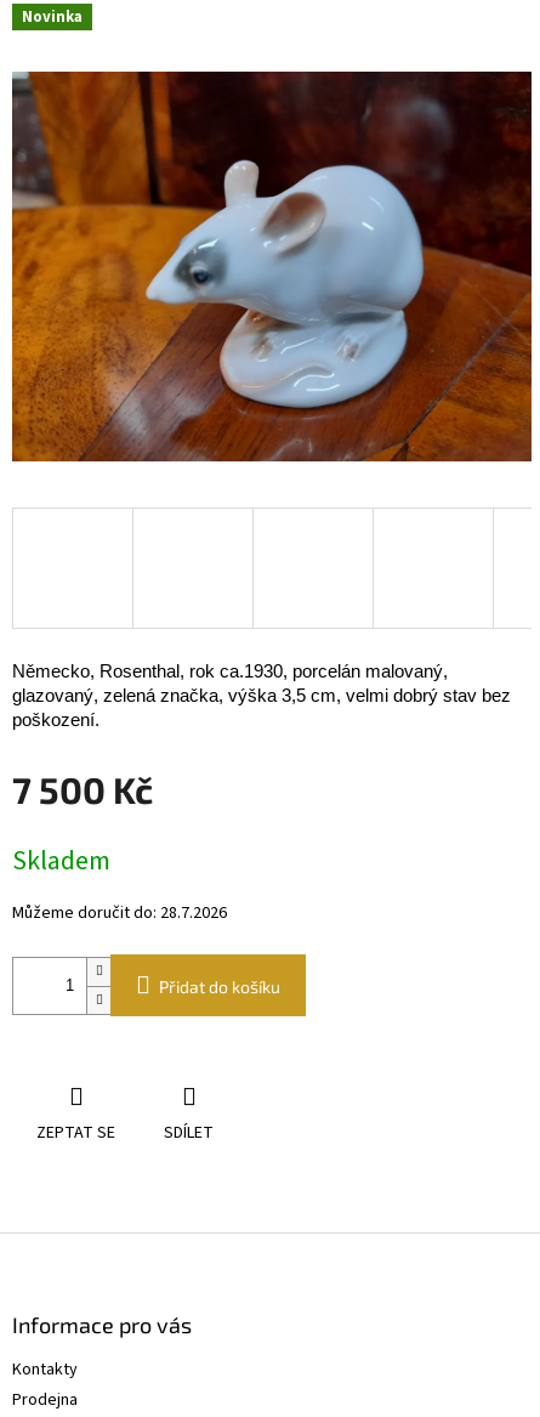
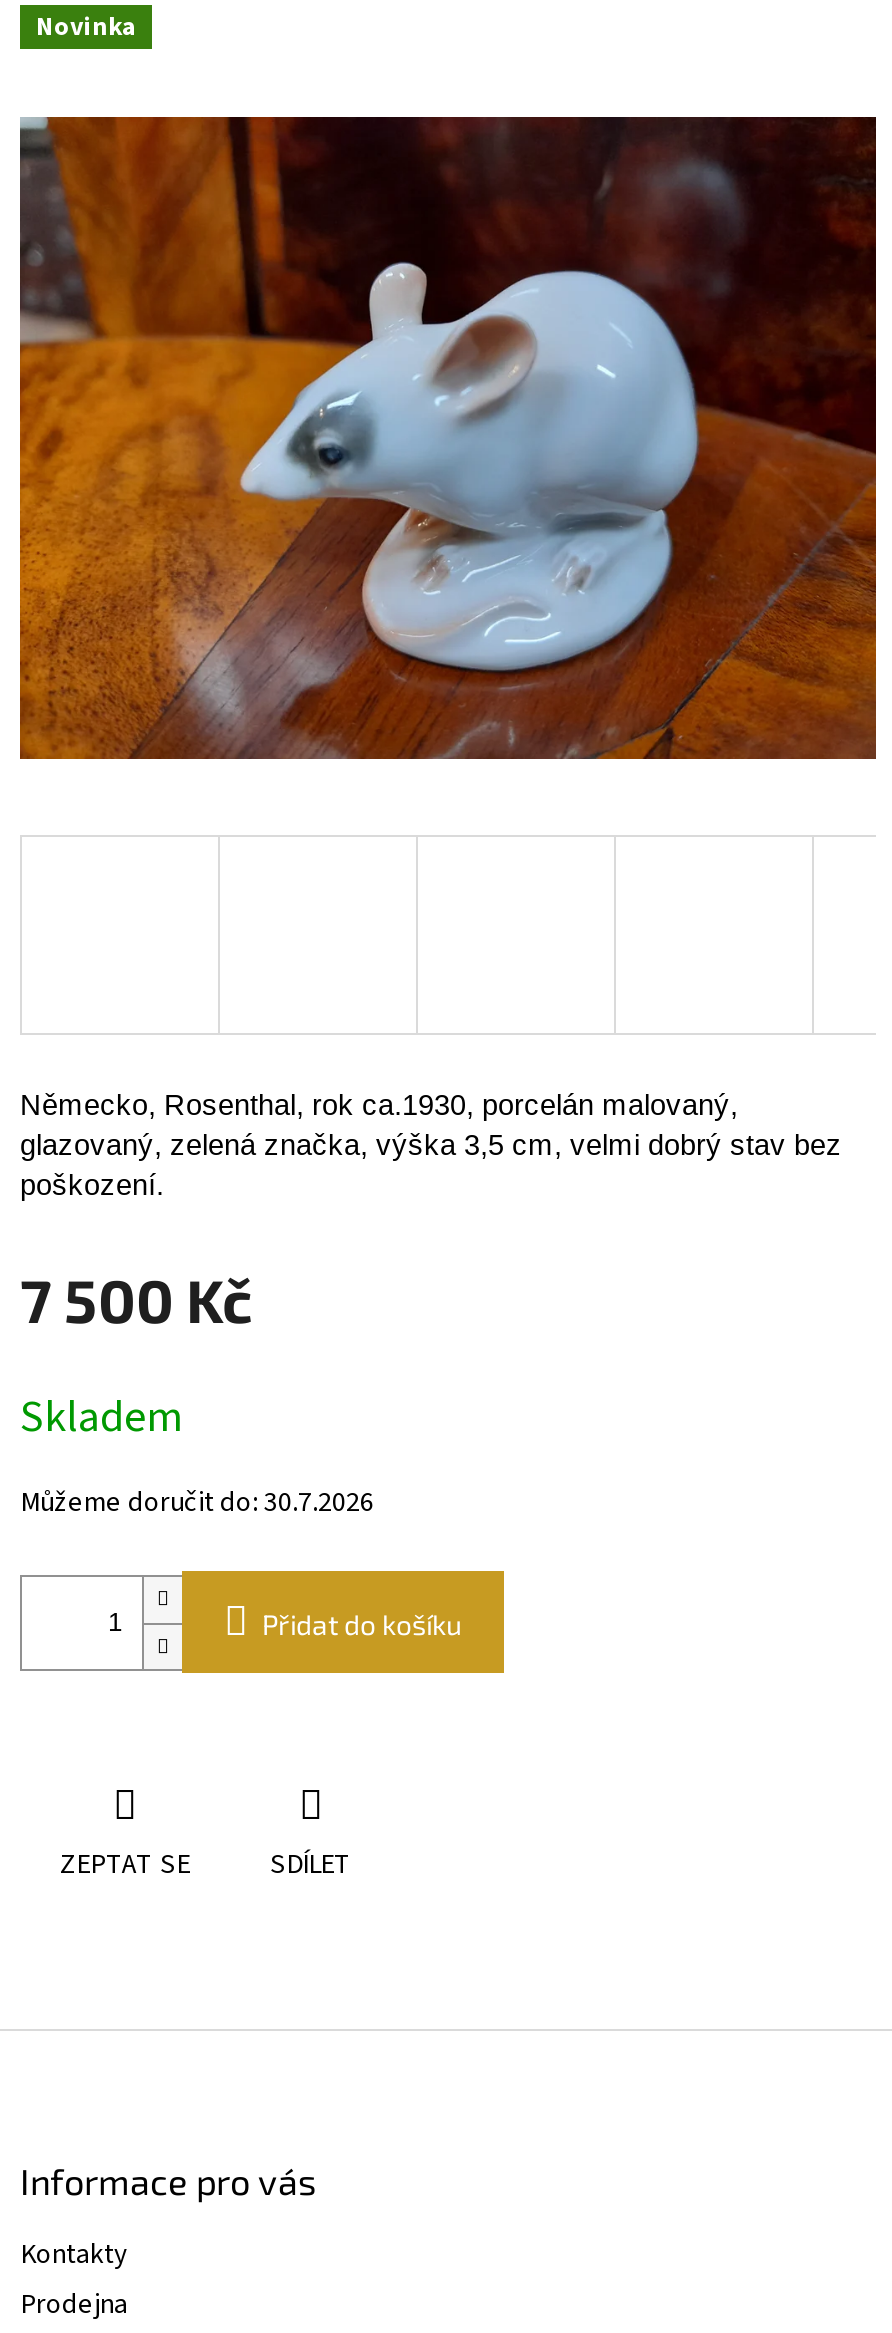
[12,901,227,926] Můžeme doručit do: 28.7.2026 -> [20,1484,374,1524] Můžeme doručit do: 30.7.2026

